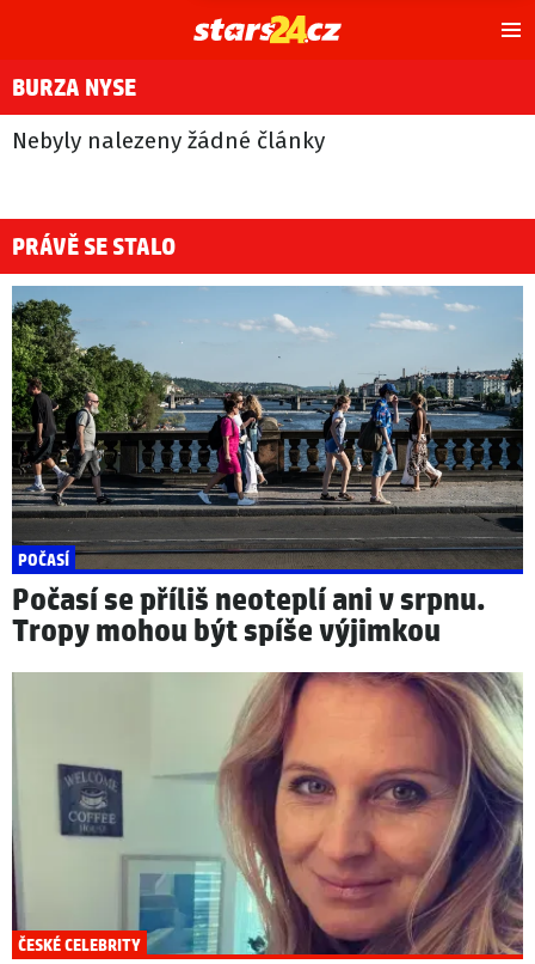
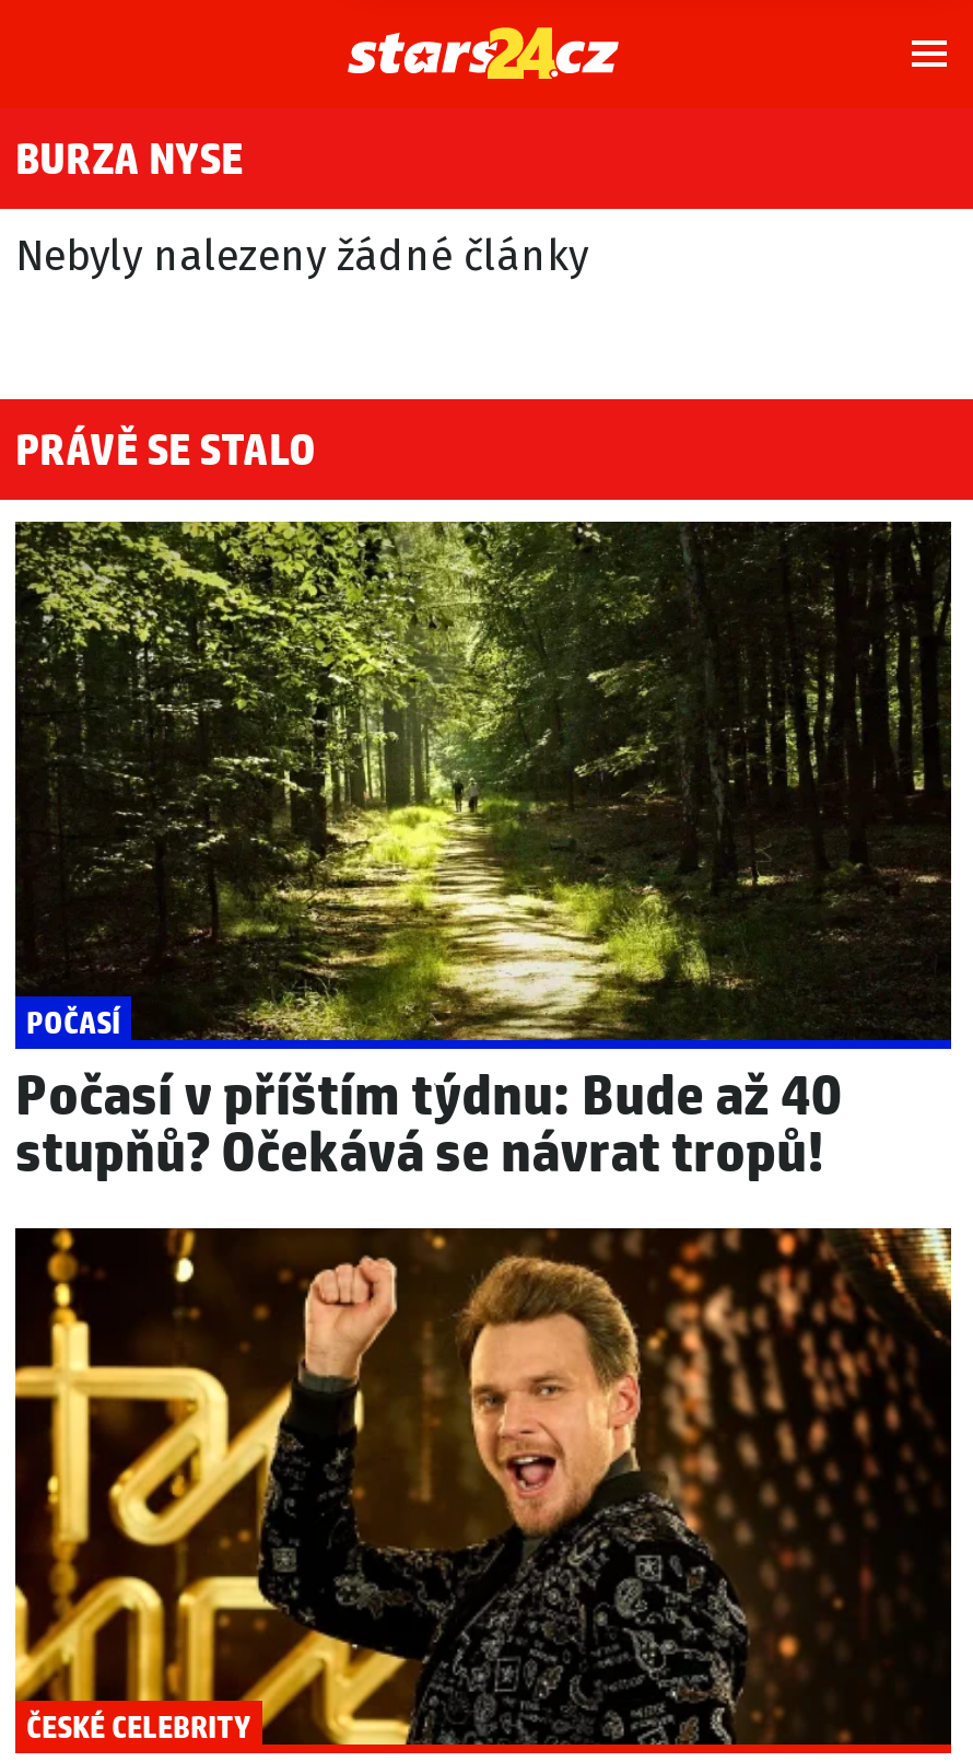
[11,285,523,651] [image] | Počasí se příliš neoteplí ani v srpnu. | Tropy mohou být spíše výjimkou -> [13,520,953,1190] [image] | Počasí v příštím týdnu: Bude až 40 | stupňů? Očekává se návrat tropů!
[11,671,524,956] [image] -> [13,1226,953,1747] [image]

